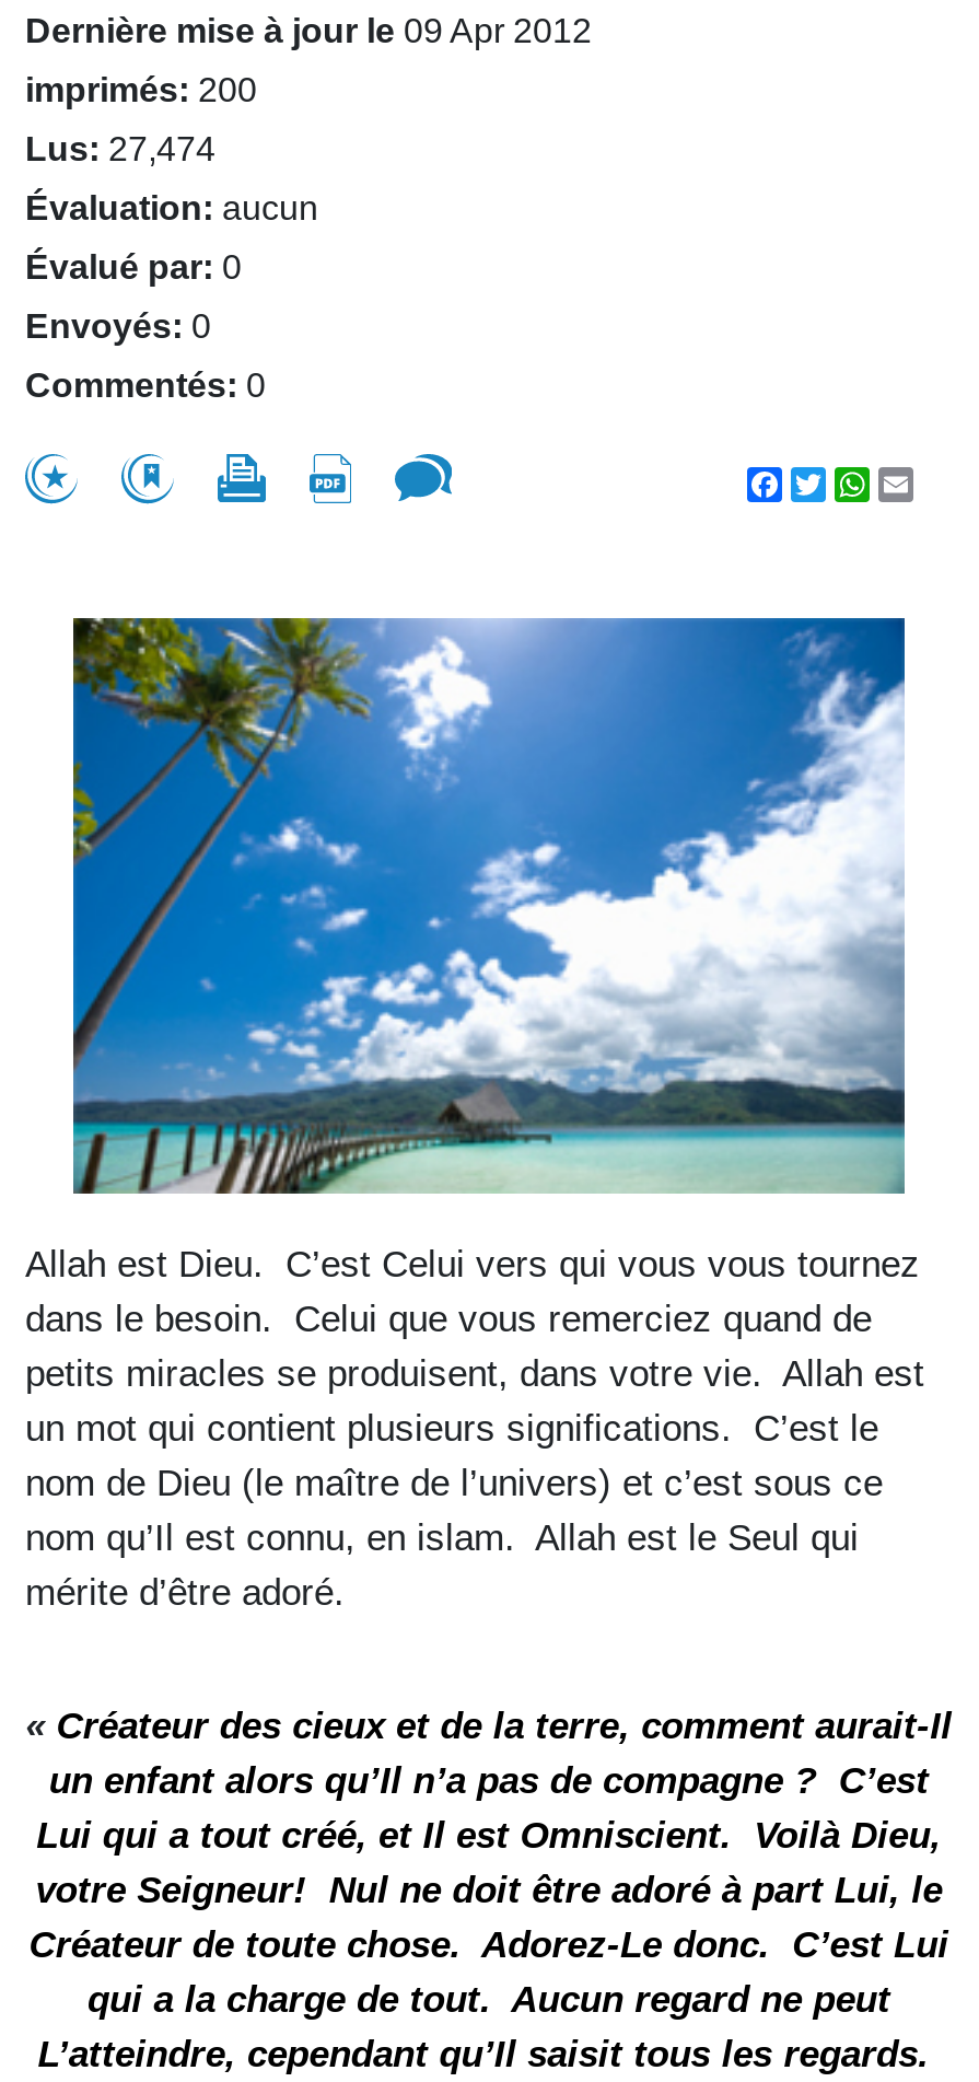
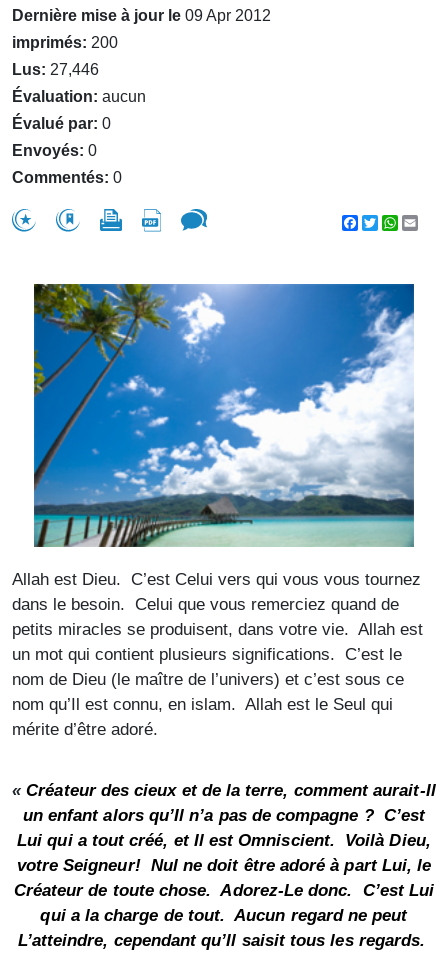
[25,130,215,167] Lus: 27,474 -> [12,61,99,78] Lus: 27,446

